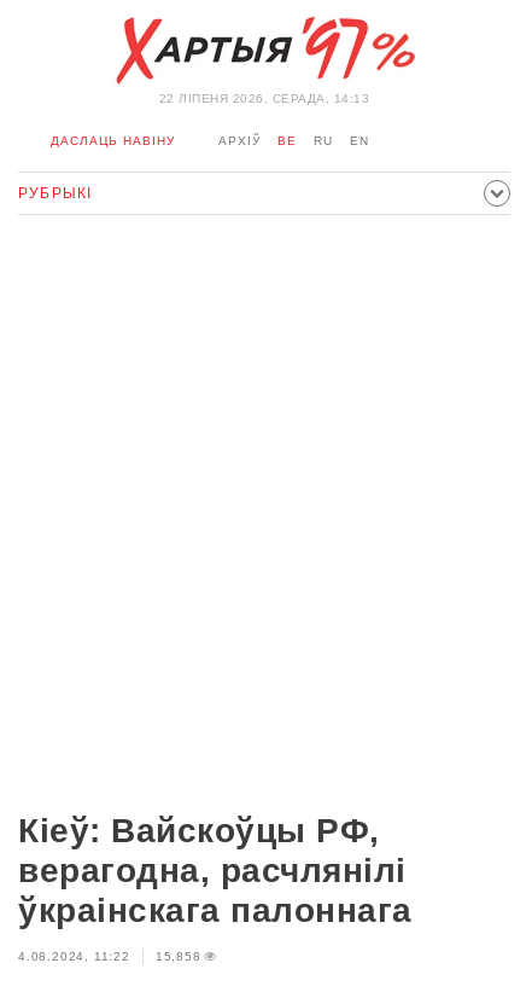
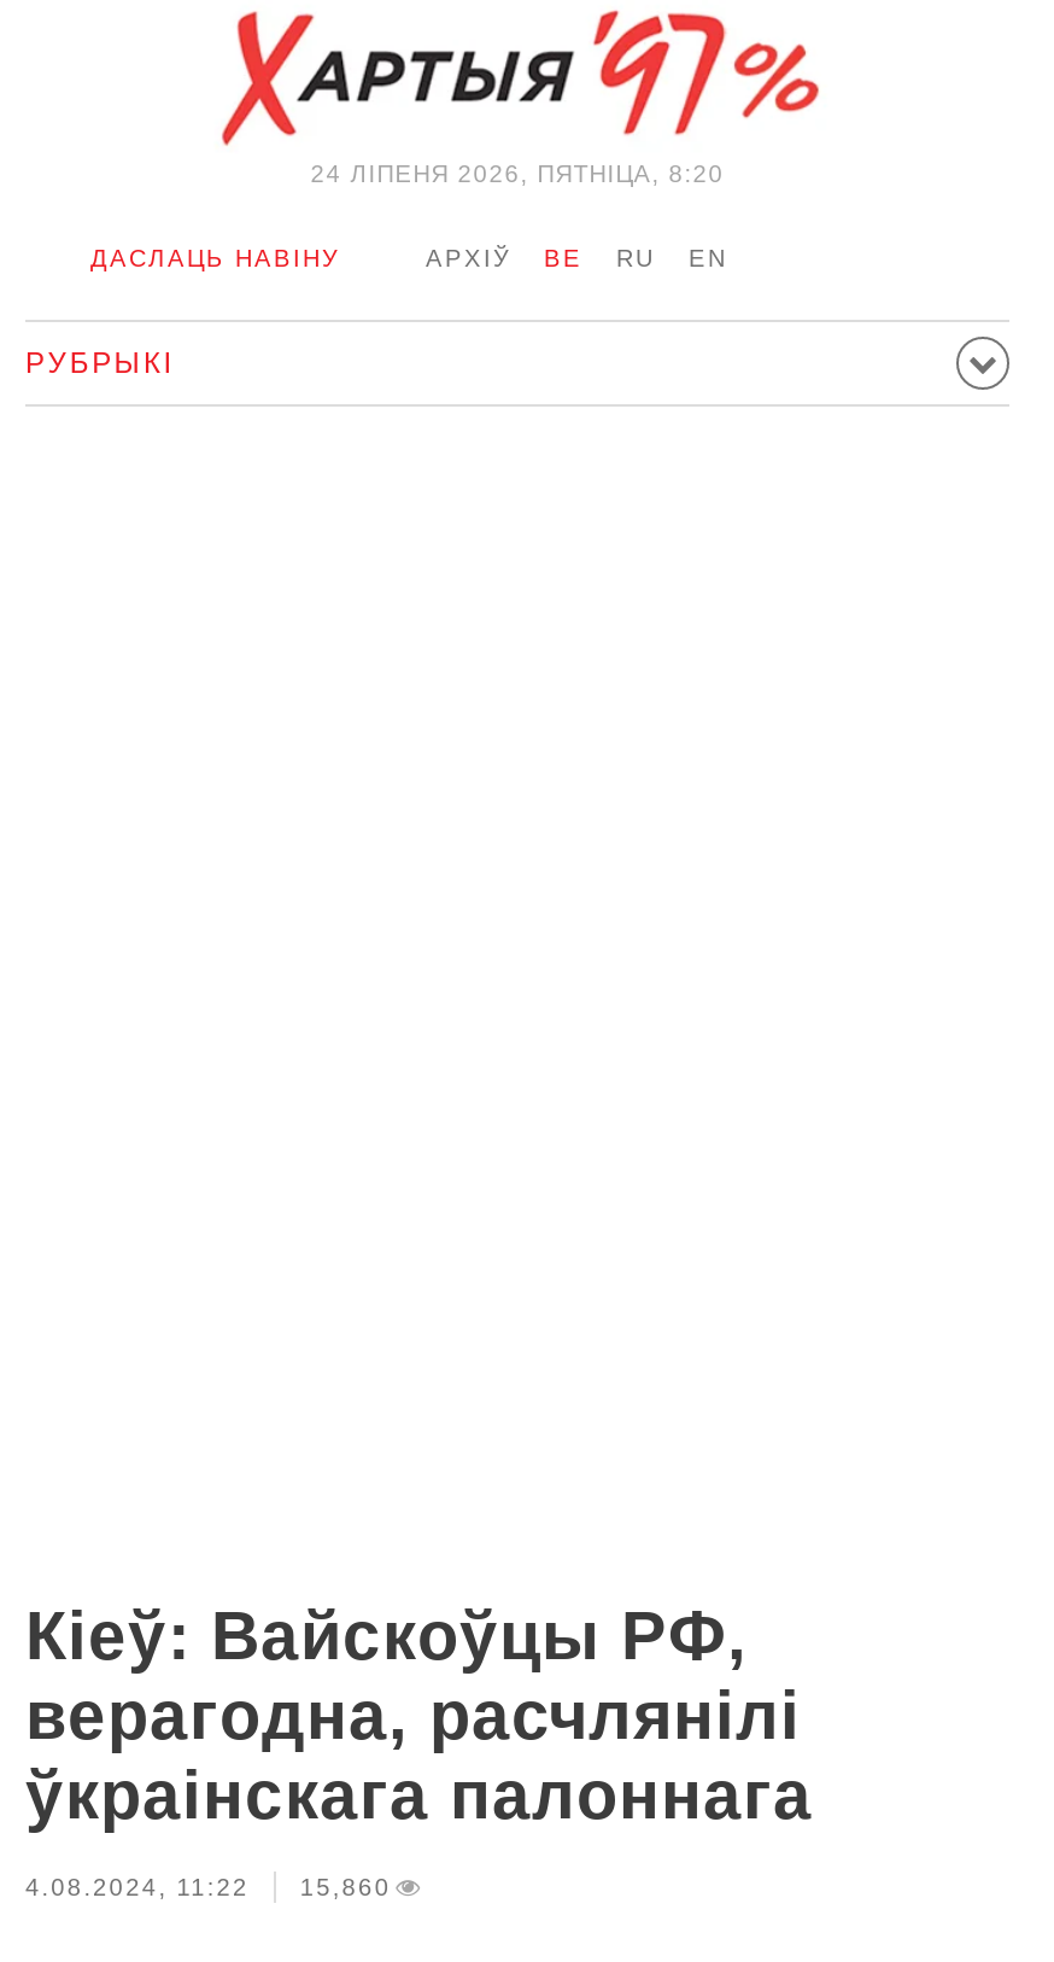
[159,92,369,105] 22 ЛIПЕНЯ 2026, СЕРАДА, 14:13 -> [310,160,724,187] 24 ЛIПЕНЯ 2026, ПЯТНІЦА, 8:20
[18,950,201,963] 4.08.2024, 11:22 15,858 -> [25,1874,391,1900] 4.08.2024, 11:22 15,860

